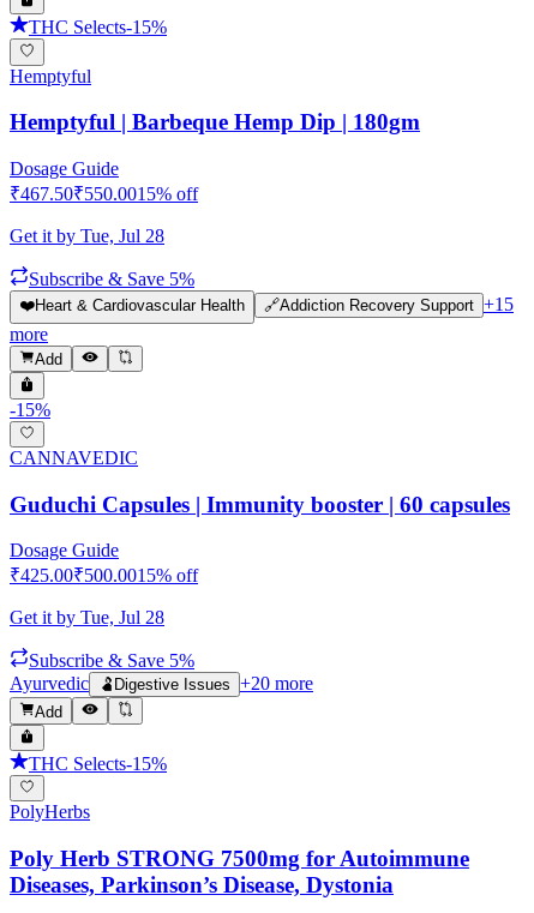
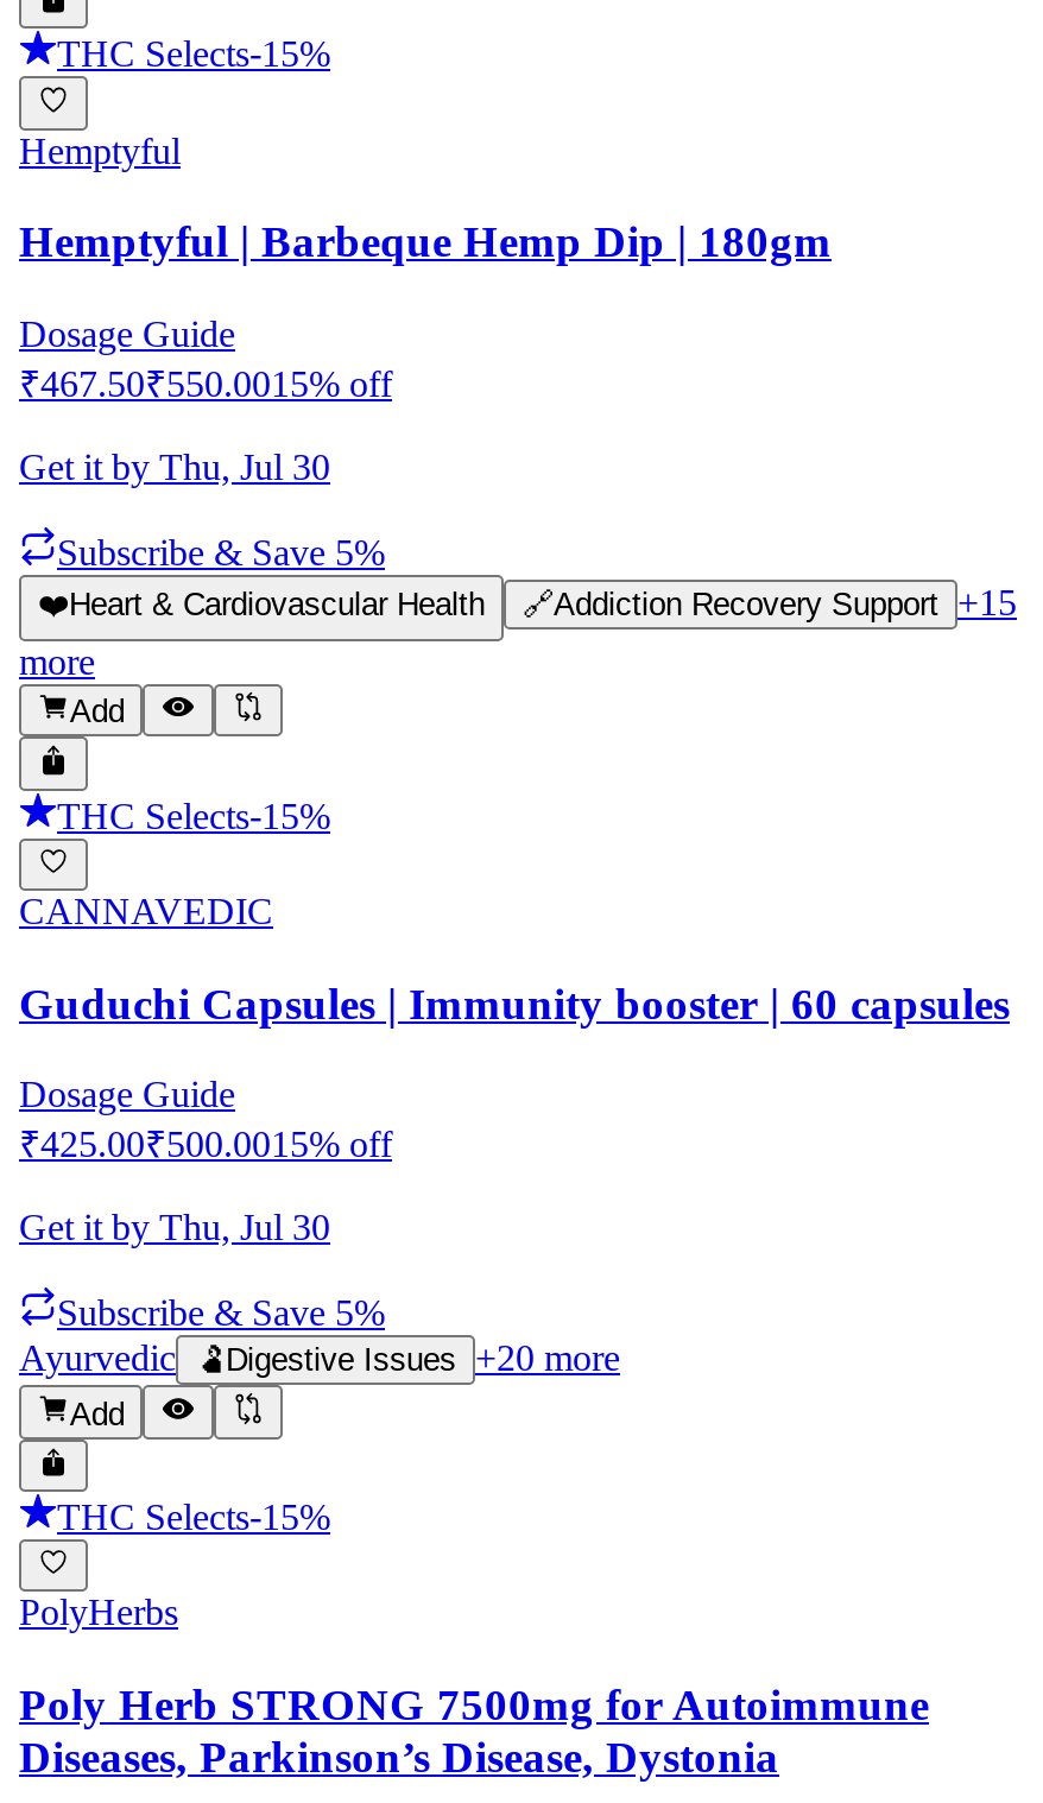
[10,226,164,246] Get it by Tue, Jul 28 -> [19,447,330,487] Get it by Thu, Jul 30
[10,399,50,419] -15% -> [57,795,330,835] THC Selects-15%
[10,608,164,628] Get it by Tue, Jul 28 -> [19,1208,330,1248] Get it by Thu, Jul 30

